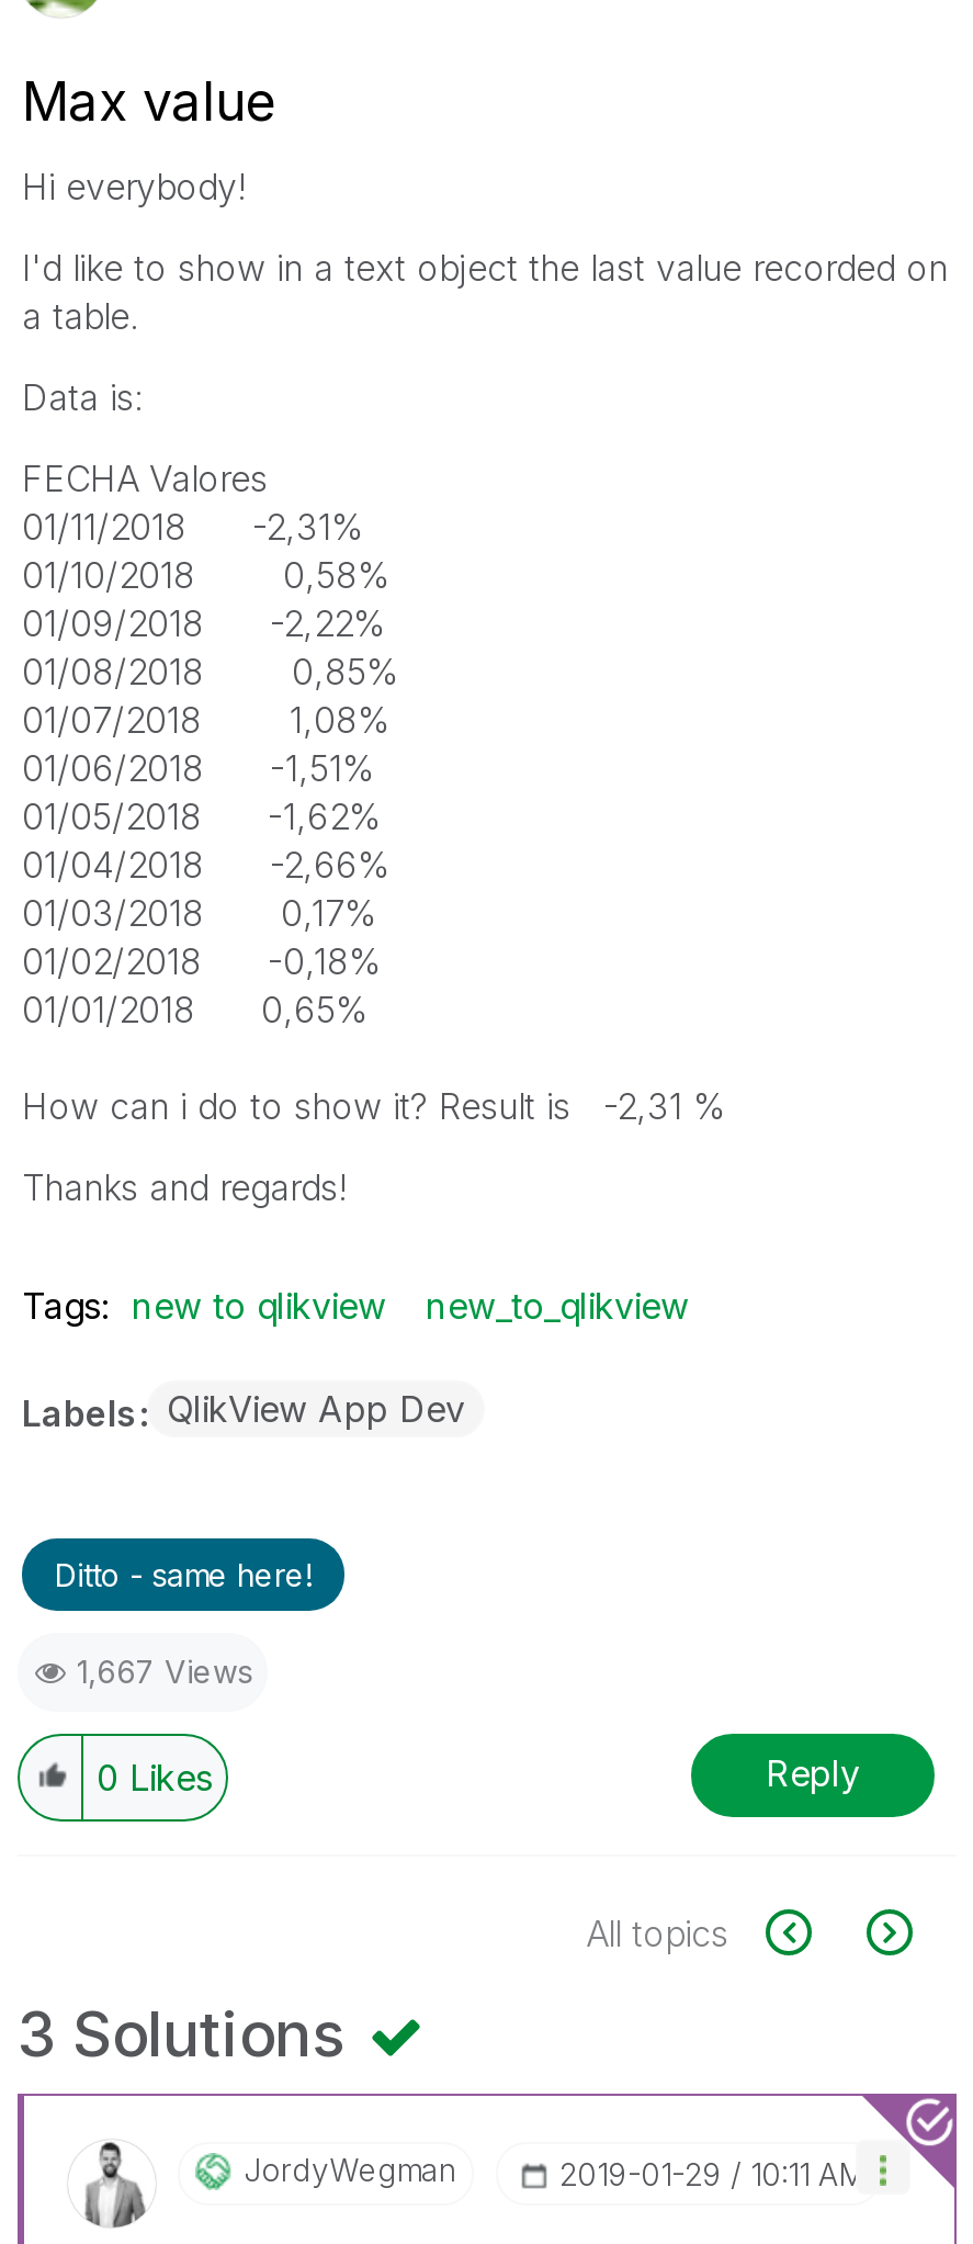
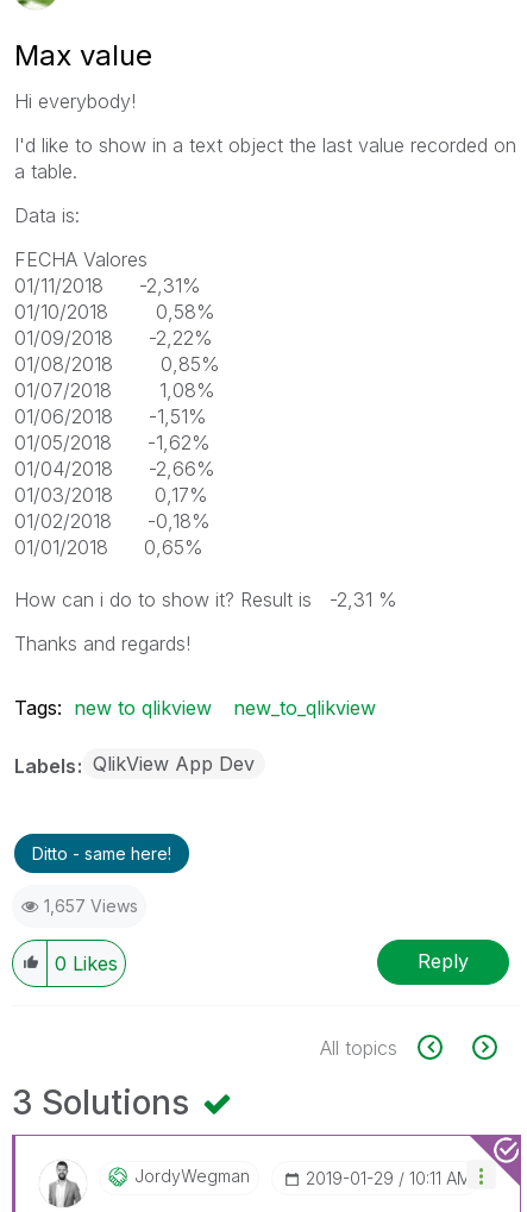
[77,1651,252,1689] 1,667 Views -> [44,895,138,915] 1,657 Views

